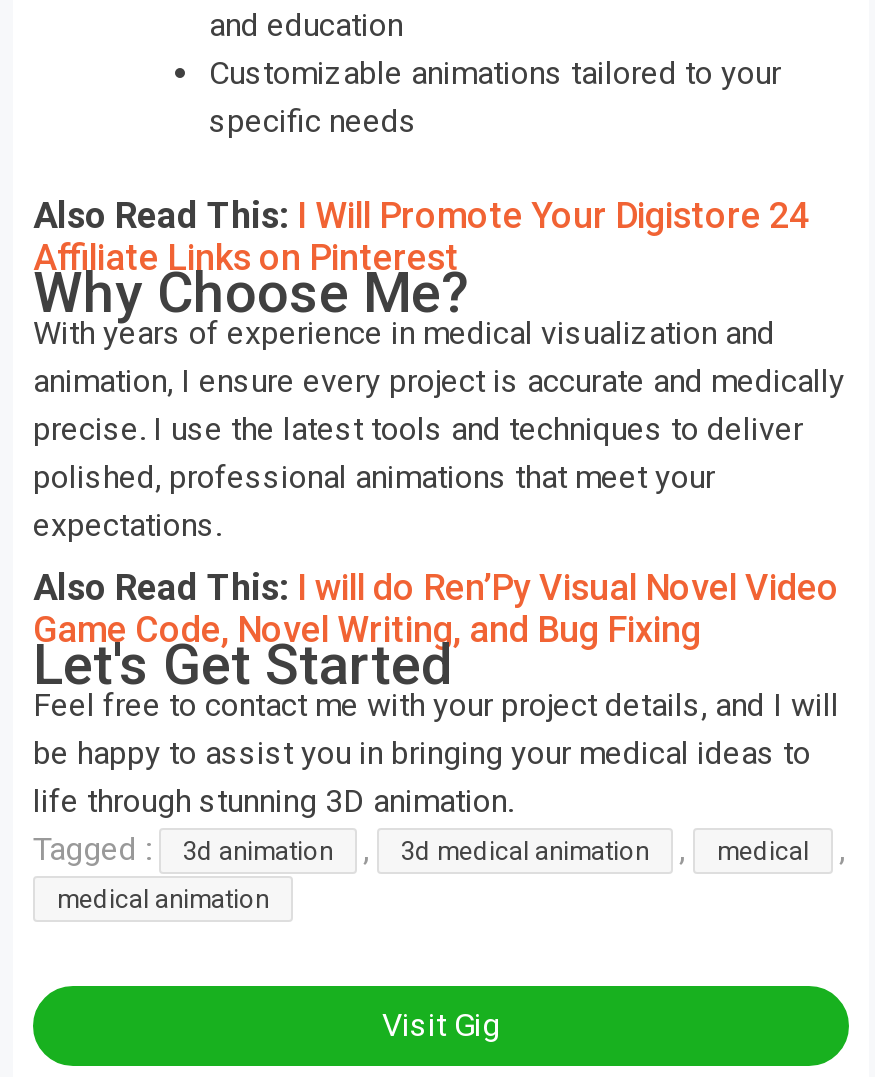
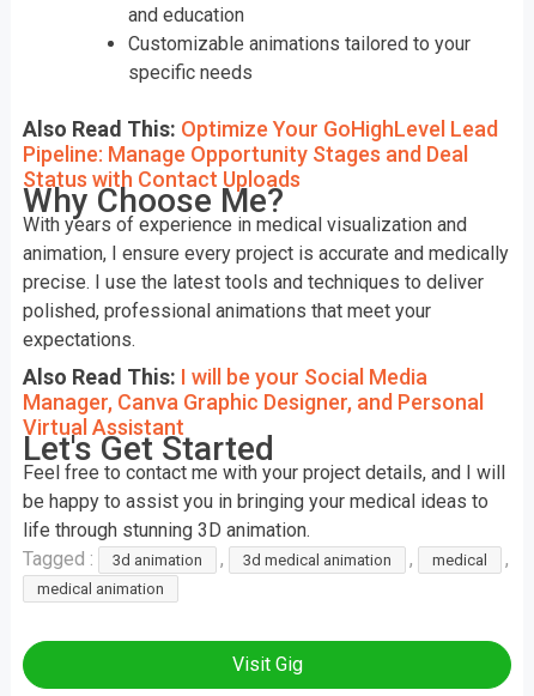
[33,194,809,278] Also Read This: I Will Promote Your Digistore 24 | Affiliate Links on Pinterest -> [23,116,498,192] Also Read This: Optimize Your GoHighLevel Lead | Pipeline: Manage Opportunity Stages and Deal | Status with Contact Uploads
[33,566,839,650] Also Read This: I will do Ren’Py Visual Novel Video | Game Code, Novel Writing, and Bug Fixing -> [23,364,484,440] Also Read This: I will be your Social Media | Manager, Canva Graphic Designer, and Personal | Virtual Assistant

